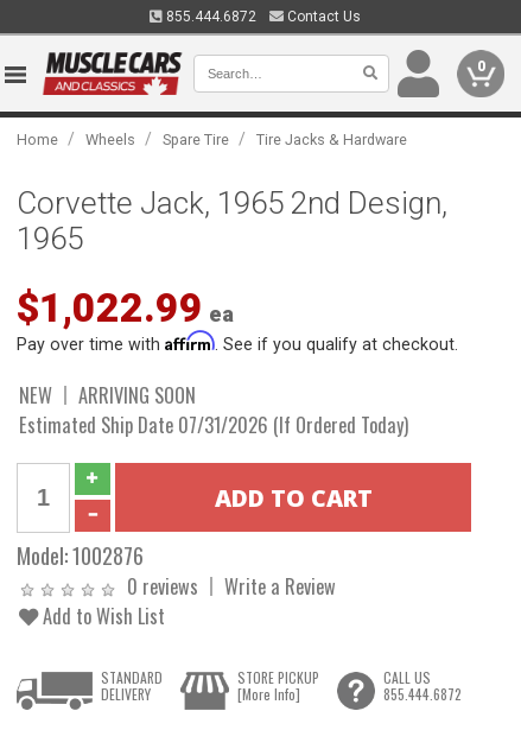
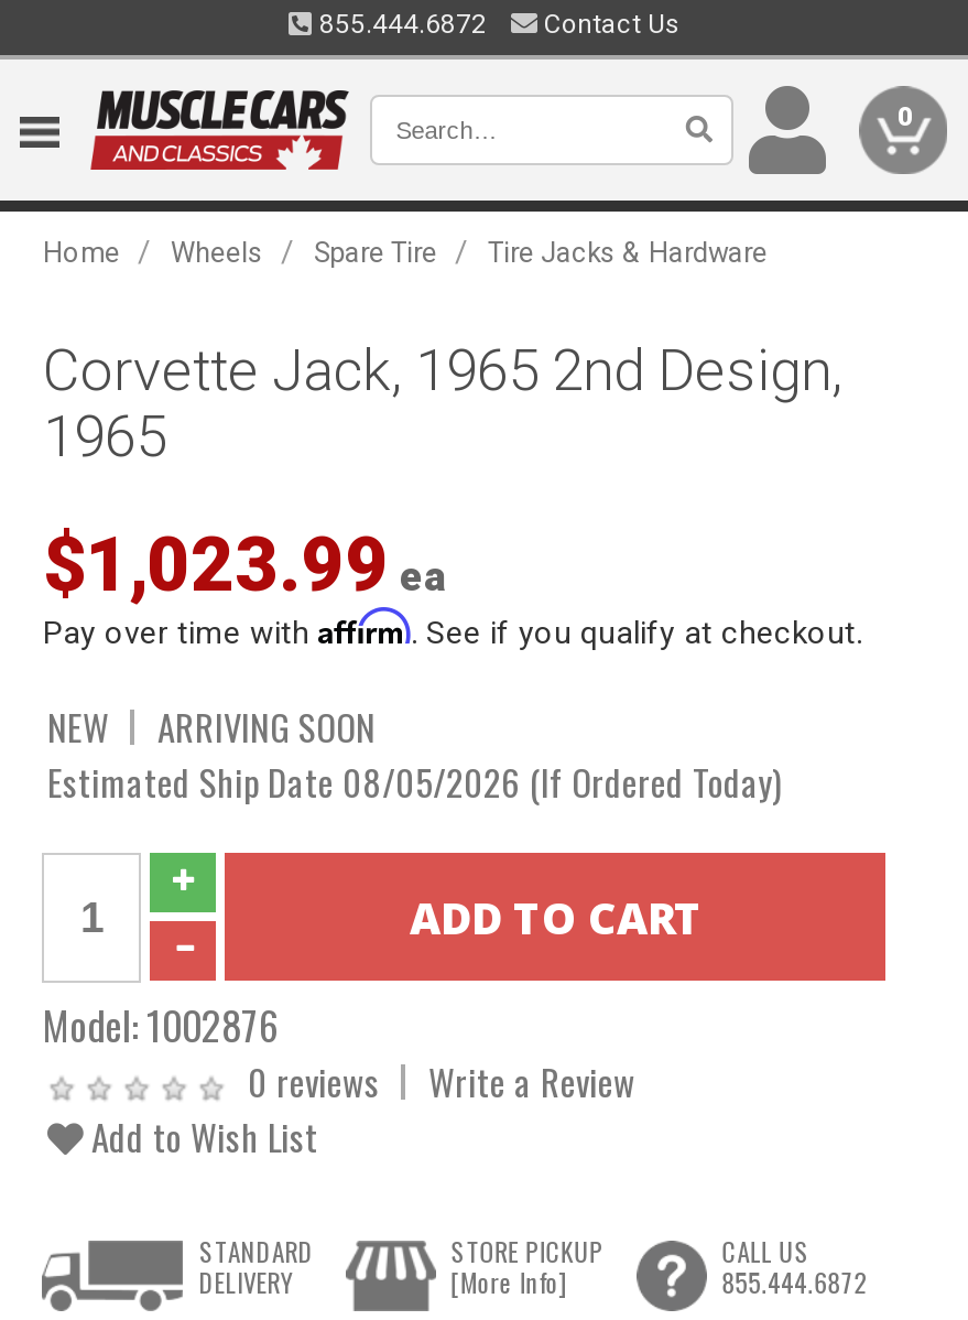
[17,285,234,331] $1,022.99 ea -> [43,522,446,608] $1,023.99 ea
[19,410,409,439] Estimated Ship Date 07/31/2026 (If Ordered Today) -> [47,754,781,809] Estimated Ship Date 08/05/2026 (If Ordered Today)

